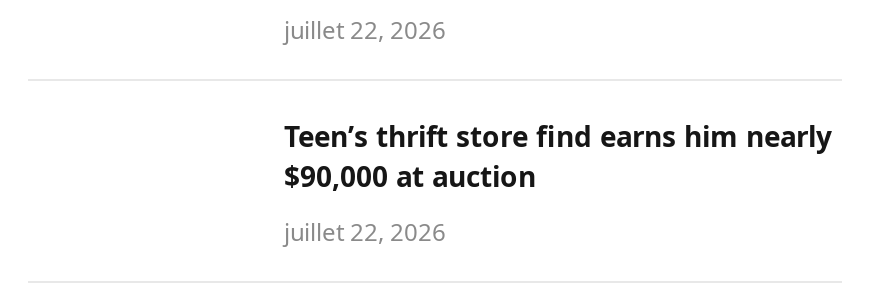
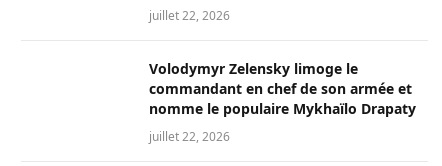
[284,117,832,195] Teen’s thrift store find earns him nearly | $90,000 at auction -> [149,58,416,117] Volodymyr Zelensky limoge le | commandant en chef de son armée et | nomme le populaire Mykhaïlo Drapaty

